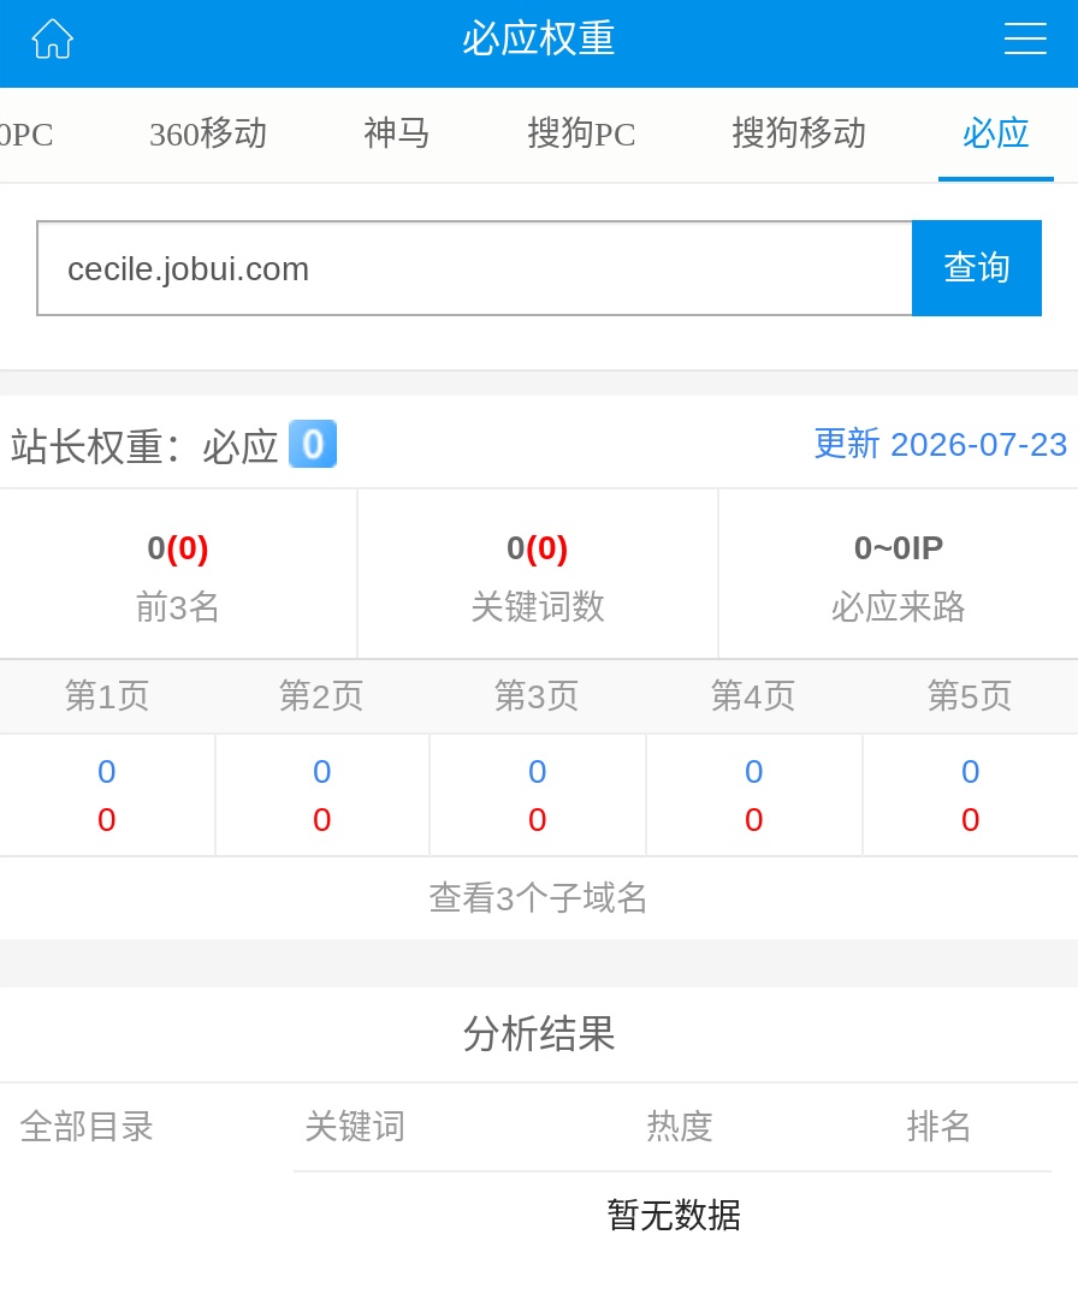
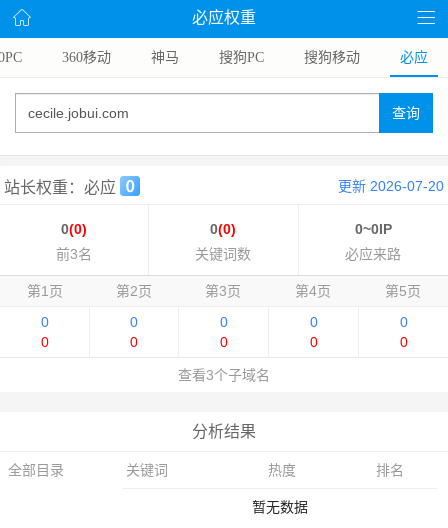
[813,425,1068,464] 更新 2026-07-23 -> [338,178,444,194] 更新 2026-07-20

